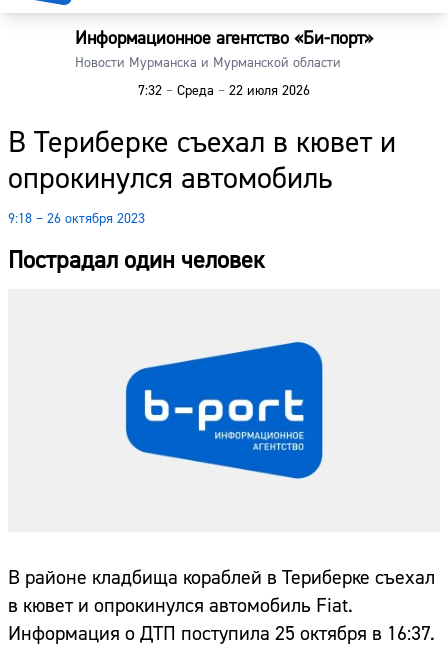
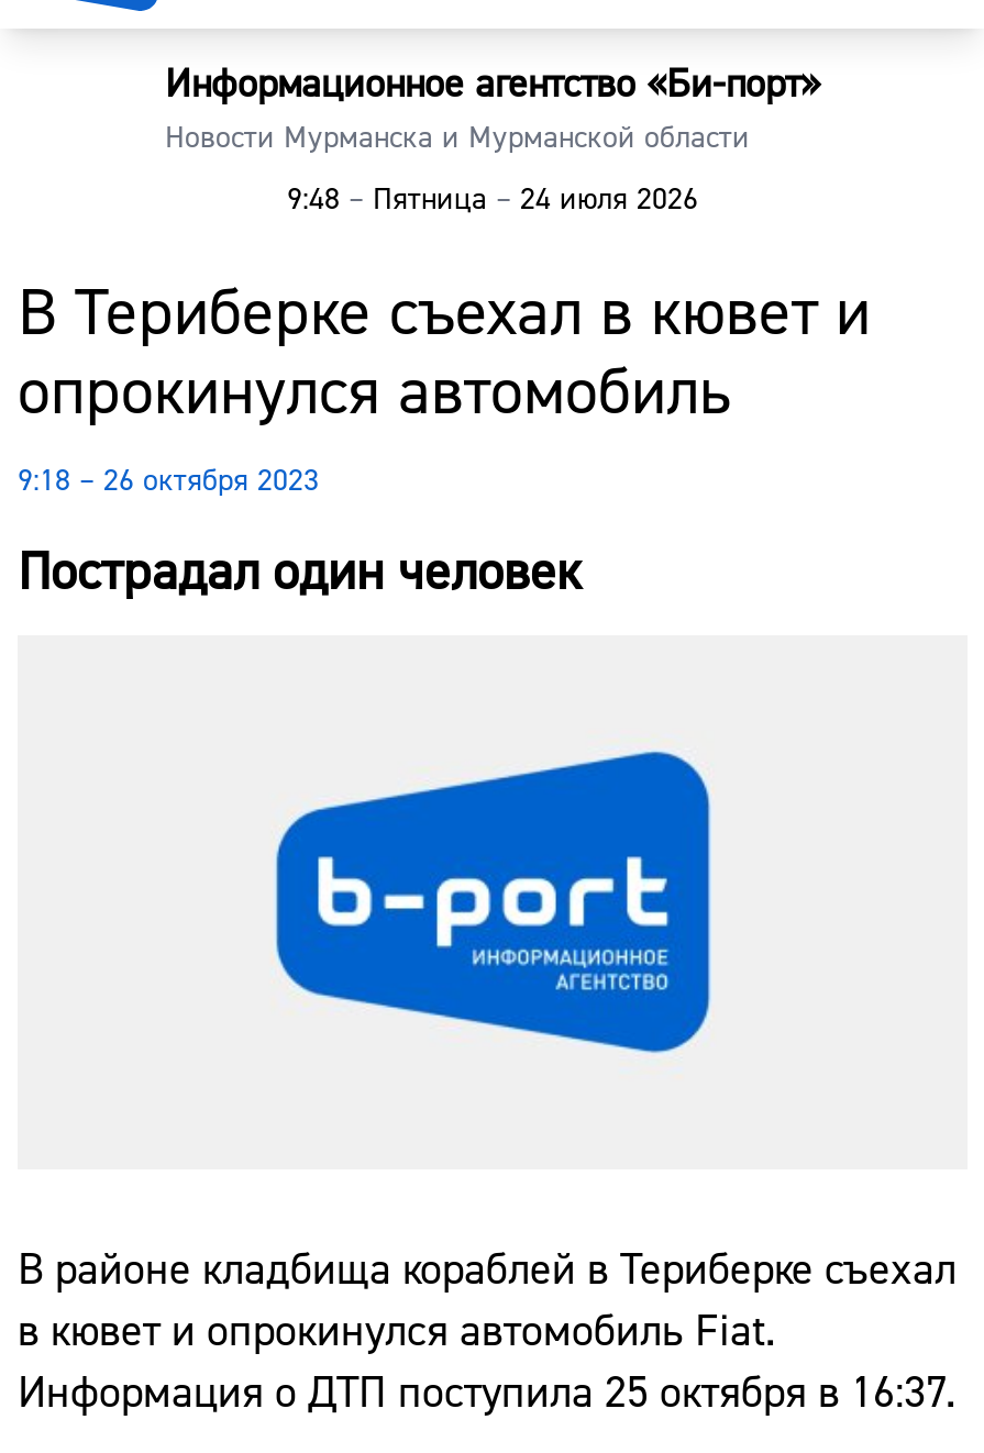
[138,82,310,100] 7:32 – Среда – 22 июля 2026 -> [287,181,698,221] 9:48 – Пятница – 24 июля 2026

